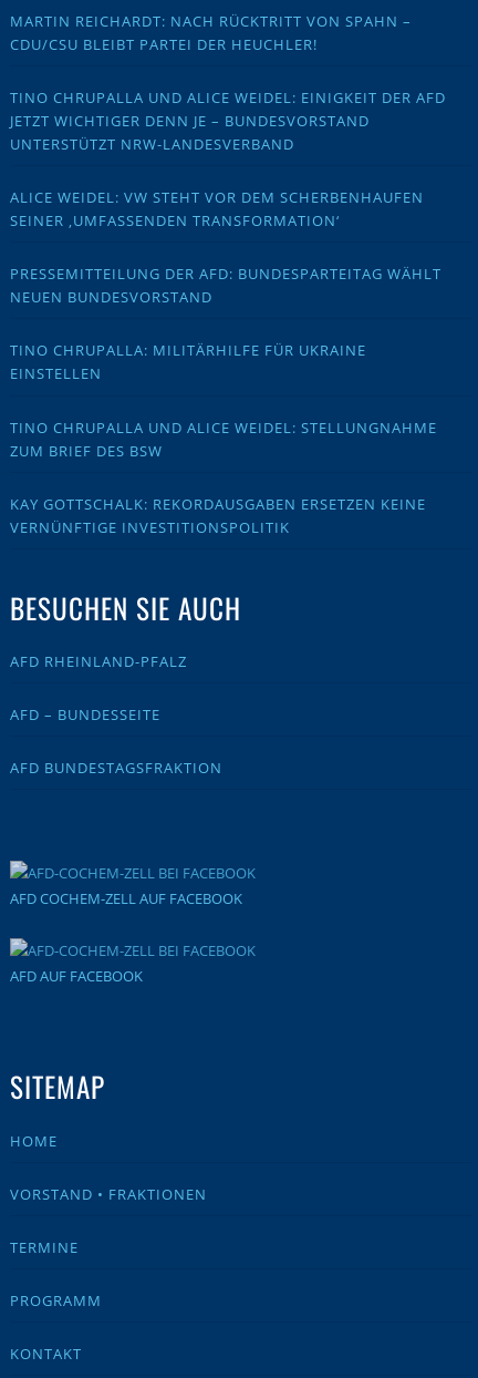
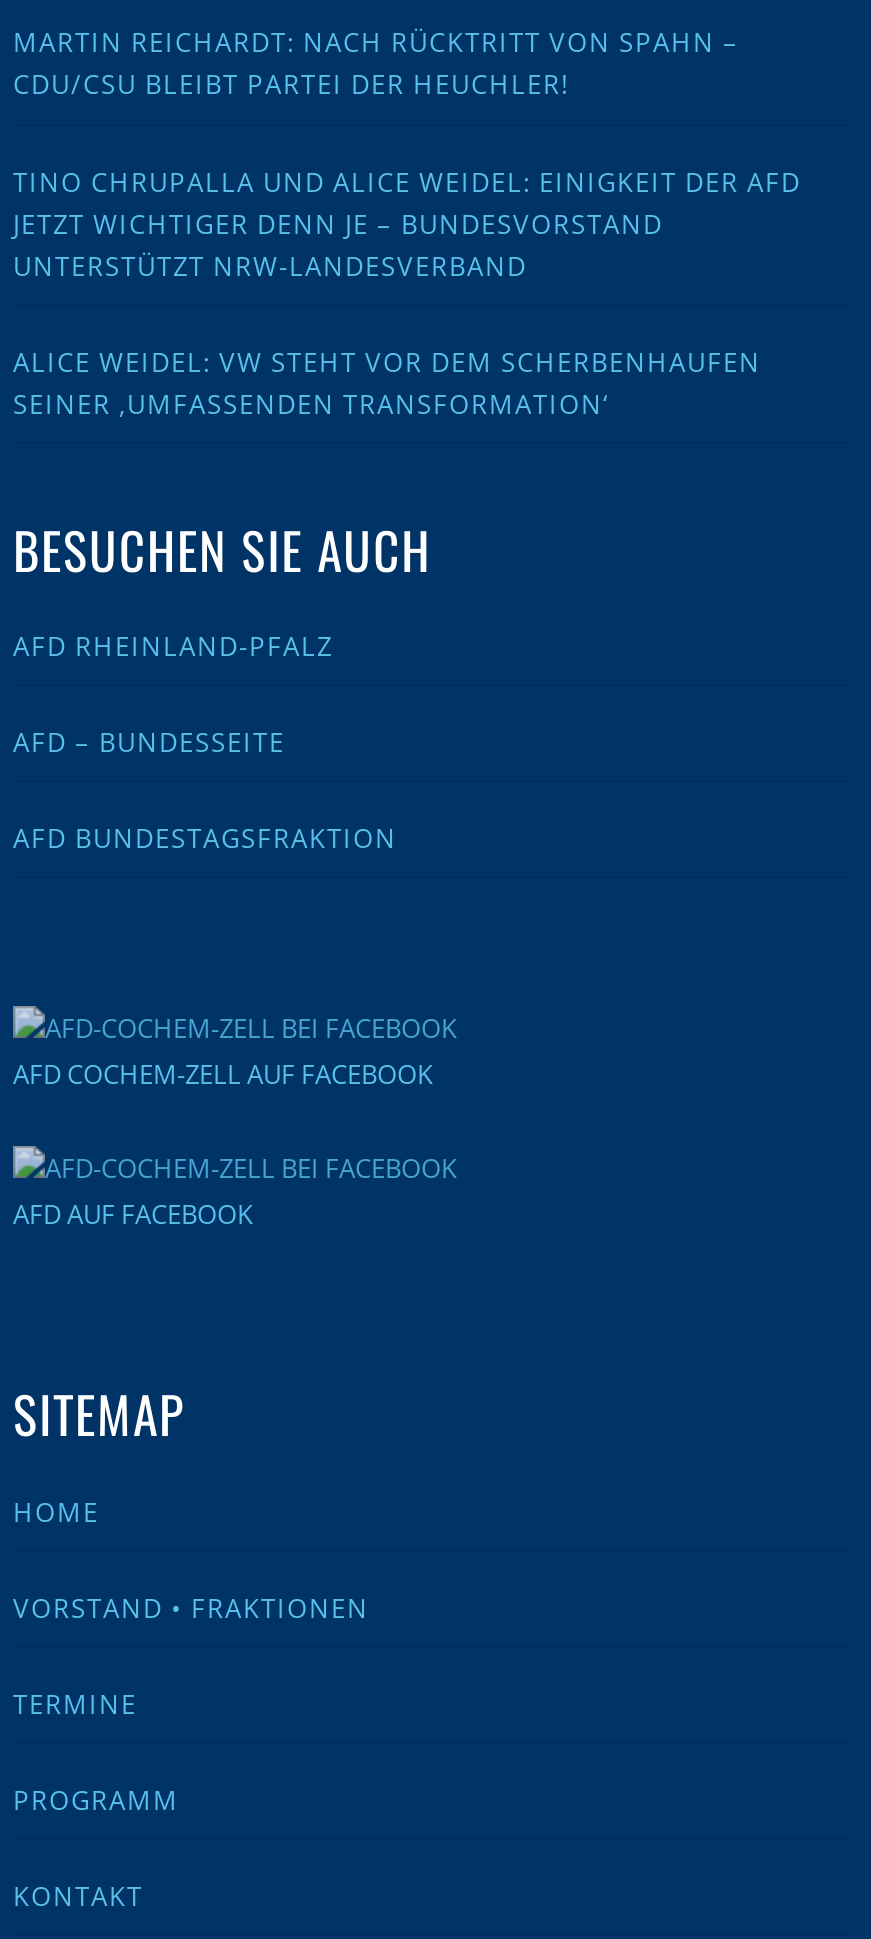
[10,264,441,537] PRESSEMITTEILUNG DER AFD: BUNDESPARTEITAG WÄHLT | NEUEN BUNDESVORSTAND | TINO CHRUPALLA: MILITÄRHILFE FÜR UKRAINE | EINSTELLEN | TINO CHRUPALLA UND ALICE WEIDEL: STELLUNGNAHME | ZUM BRIEF DES BSW | KAY GOTTSCHALK: REKORDAUSGABEN ERSETZEN KEINE | VERNÜNFTIGE INVESTITIONSPOLITIK -> none

